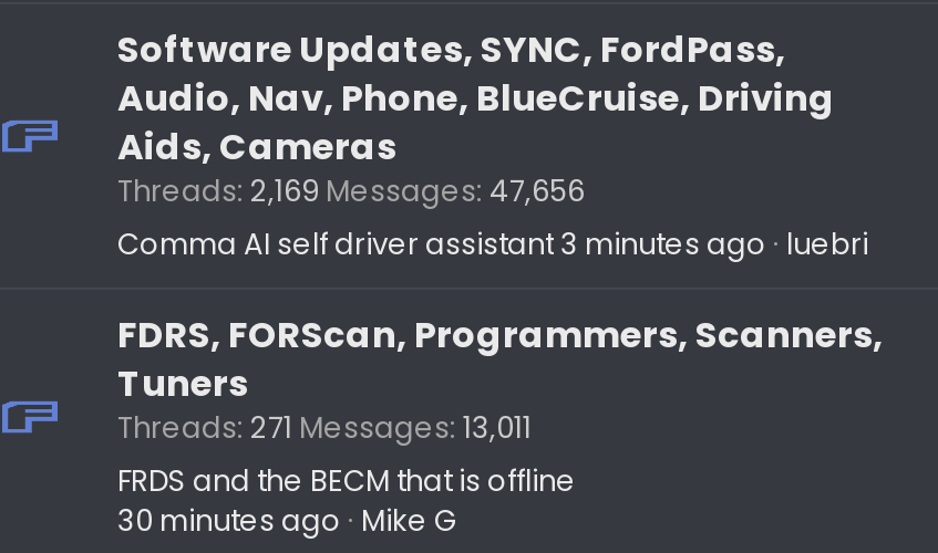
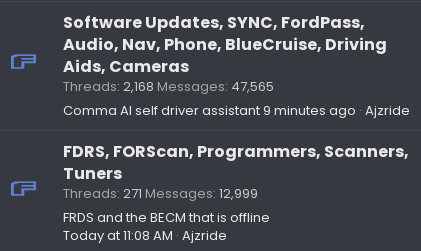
[117,170,585,212] Threads 2,169 Messages 47,656 -> [63,77,274,96] Threads 2,168 Messages 47,565
[117,223,868,265] Comma AI self driver assistant 3 minutes ago luebri -> [63,101,410,120] Comma AI self driver assistant 9 minutes ago Ajzride
[117,407,532,449] Threads 271 Messages 13,011 -> [63,184,258,203] Threads 271 Messages 12,999
[117,500,456,542] 30 minutes ago Mike G -> [63,226,227,245] Today at 11:08 AM Ajzride

